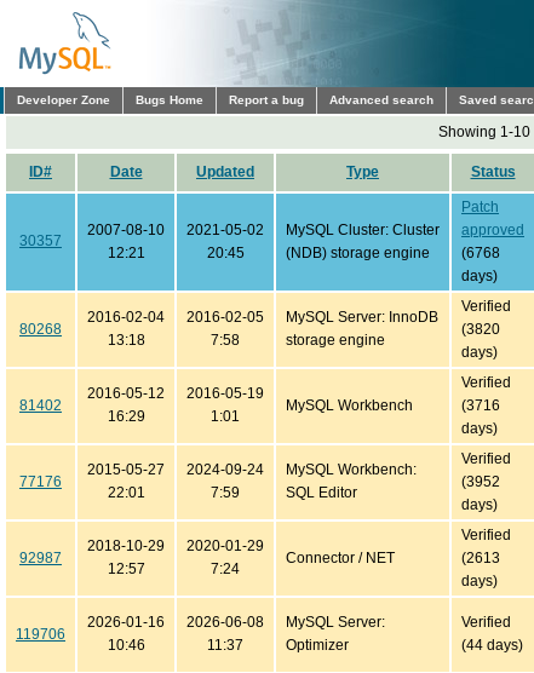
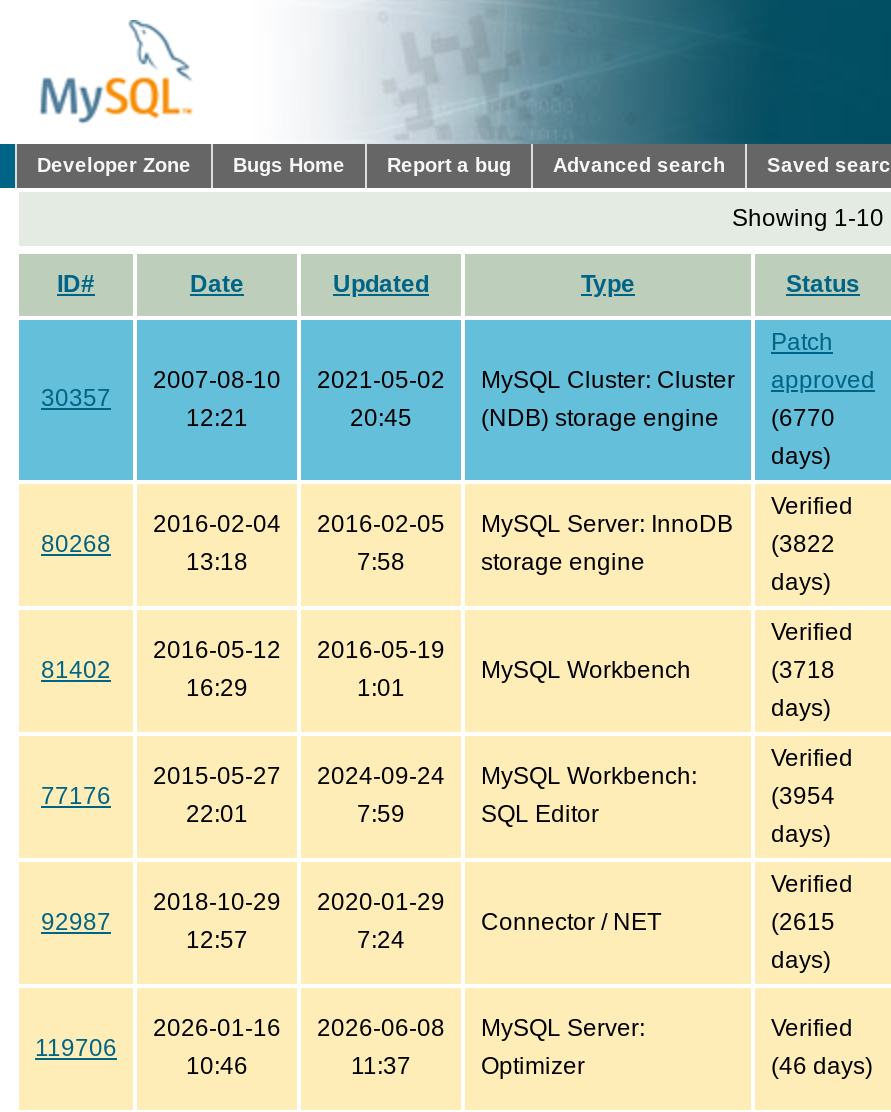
[286,245,500,261] (NDB) storage engine (6768 -> [481,404,835,432] (NDB) storage engine (6770
[461,321,500,338] (3820 -> [771,530,835,558] (3822
[461,397,500,414] (3716 -> [771,656,835,684] (3718
[461,473,500,490] (3952 -> [771,782,835,810] (3954
[461,550,500,566] (2613 -> [771,908,835,936] (2615
[461,637,523,654] (44 days) -> [771,1052,873,1080] (46 days)

